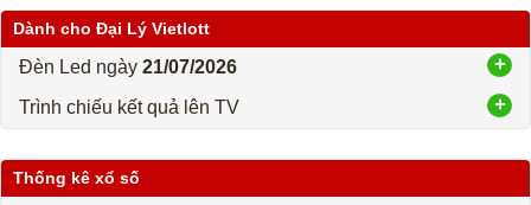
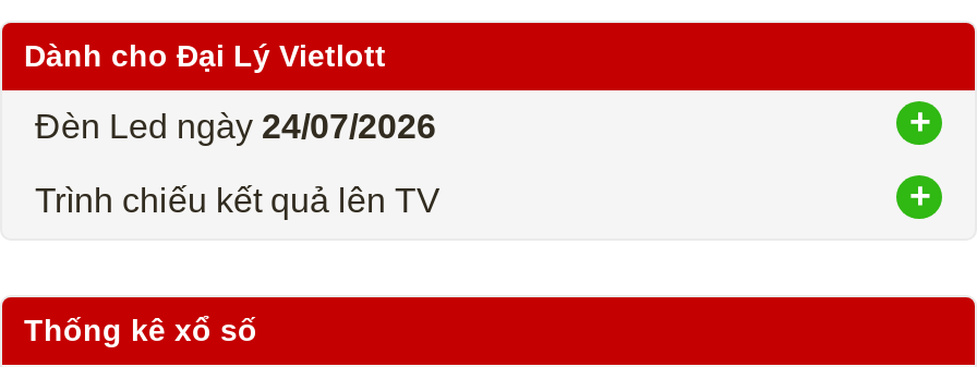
[19,56,237,76] Đèn Led ngày 21/07/2026 -> [35,107,436,144] Đèn Led ngày 24/07/2026

